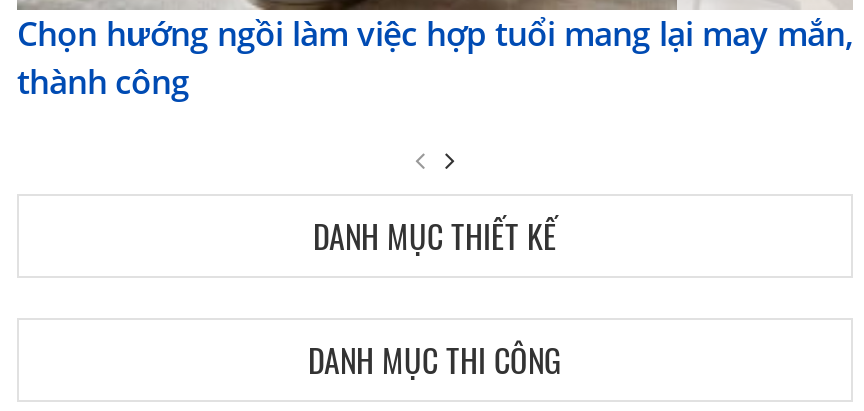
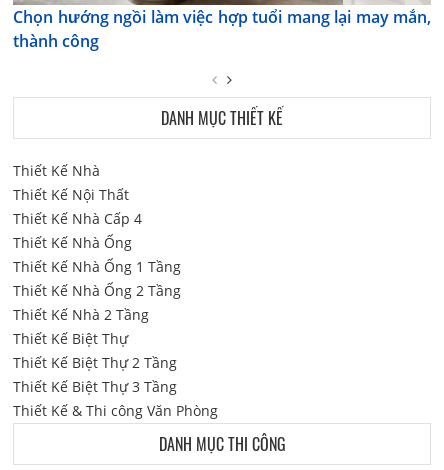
none -> [13,161,218,420] Thiết Kế Nhà | Thiết Kế Nội Thất | Thiết Kế Nhà Cấp 4 | Thiết Kế Nhà Ống | Thiết Kế Nhà Ống 1 Tầng | Thiết Kế Nhà Ống 2 Tầng | Thiết Kế Nhà 2 Tầng | Thiết Kế Biệt Thự | Thiết Kế Biệt Thự 2 Tầng | Thiết Kế Biệt Thự 3 Tầng | Thiết Kế & Thi công Văn Phòng

